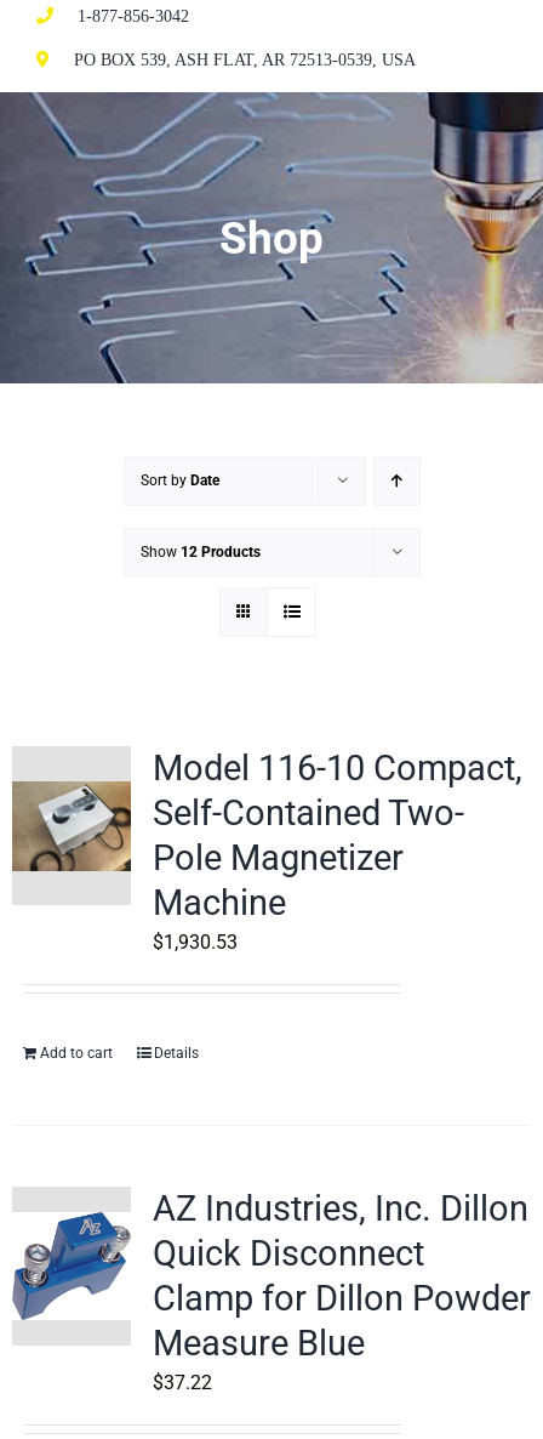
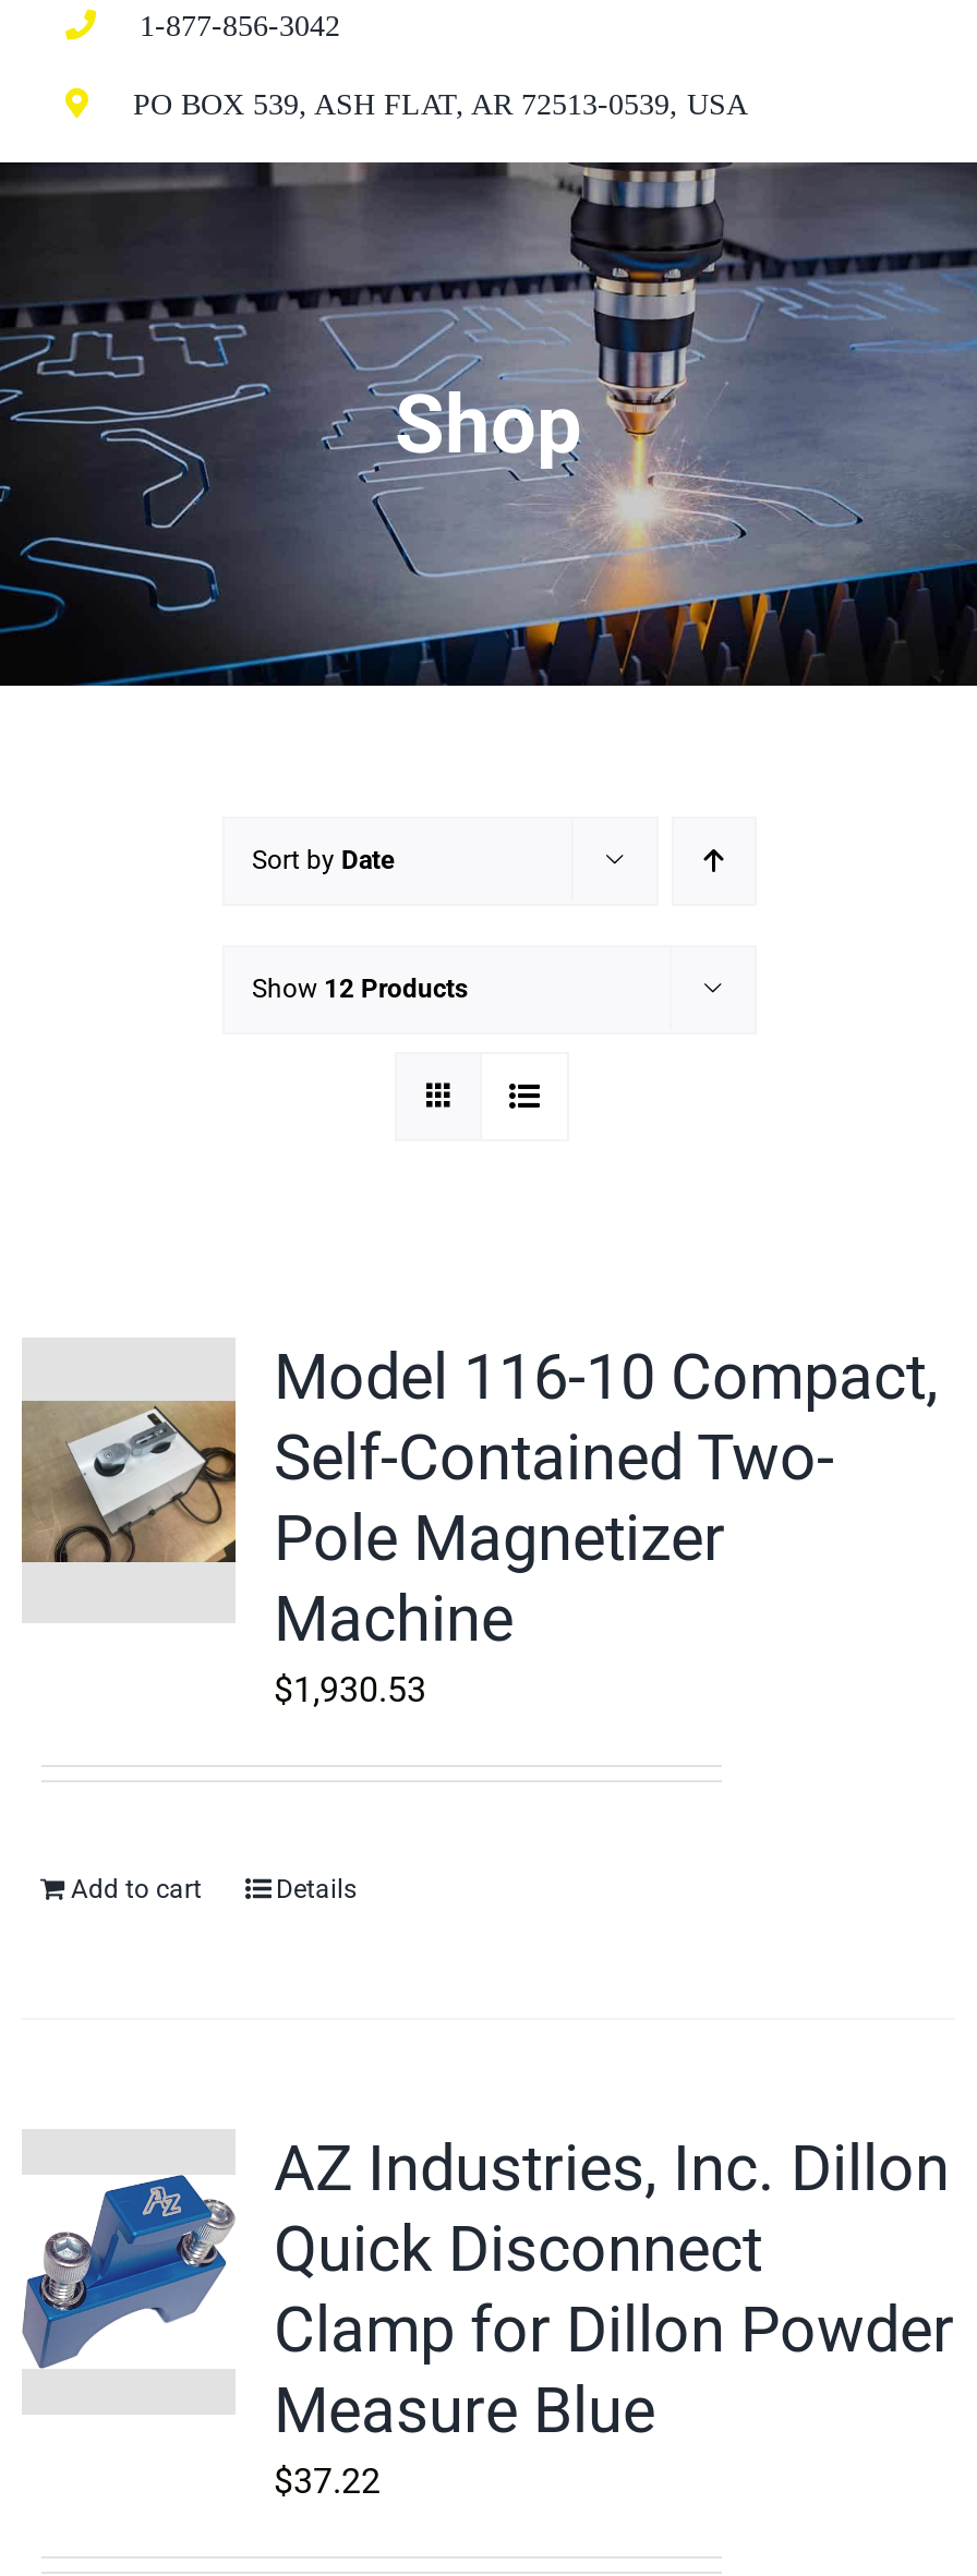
[4,91,539,385] [image] -> [7,160,970,688] [image]

